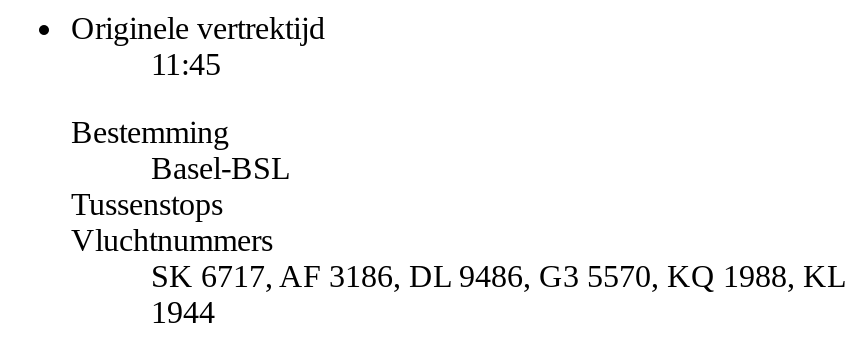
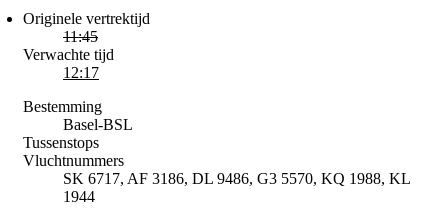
none -> [23,45,114,80] Verwachte tijd | 12:17

